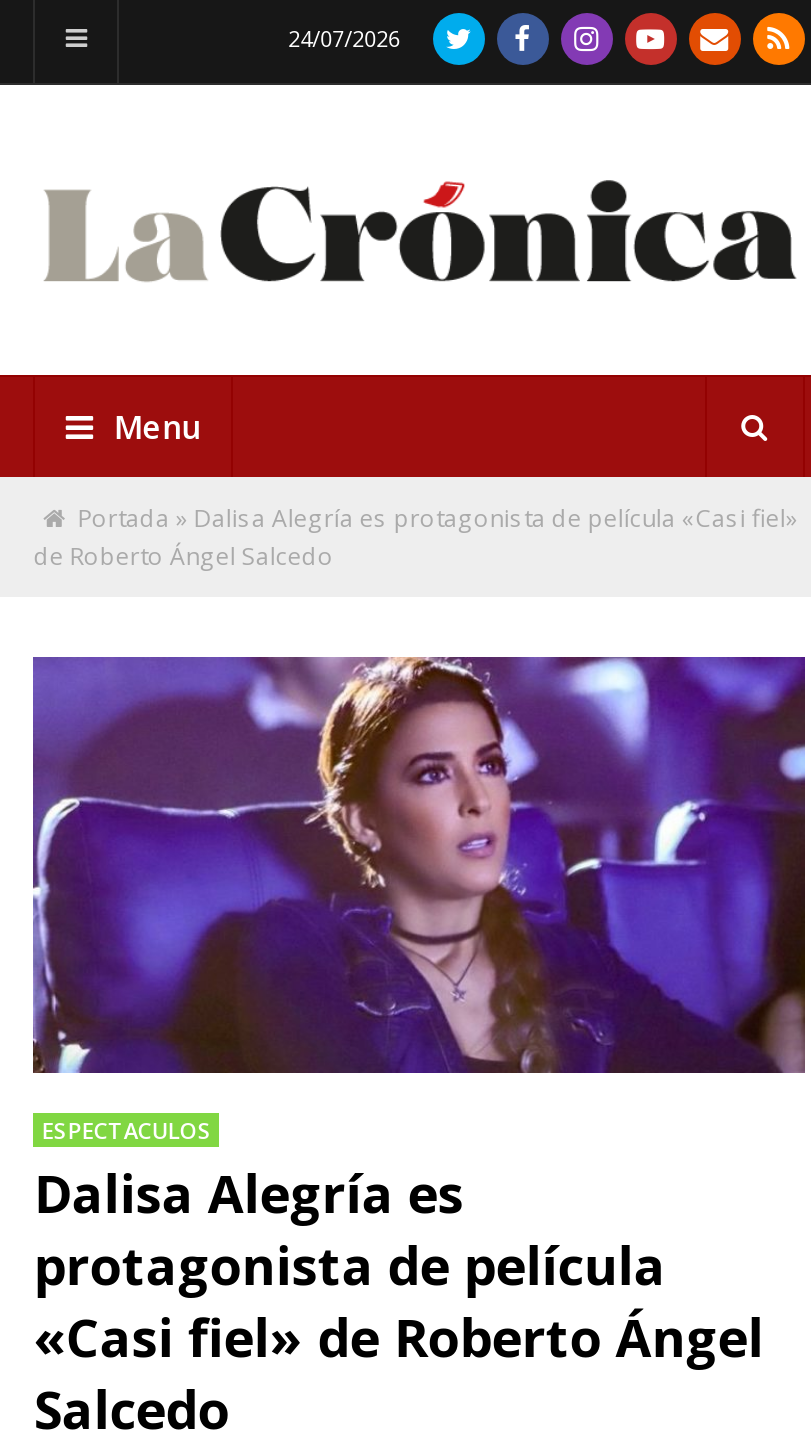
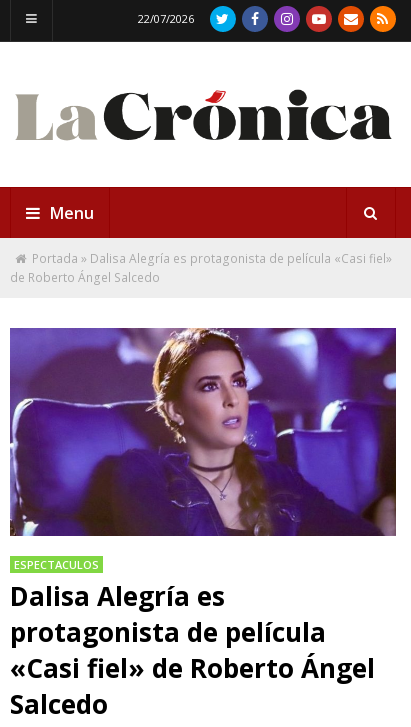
[288,23,400,53] 24/07/2026 -> [138,11,194,26] 22/07/2026

